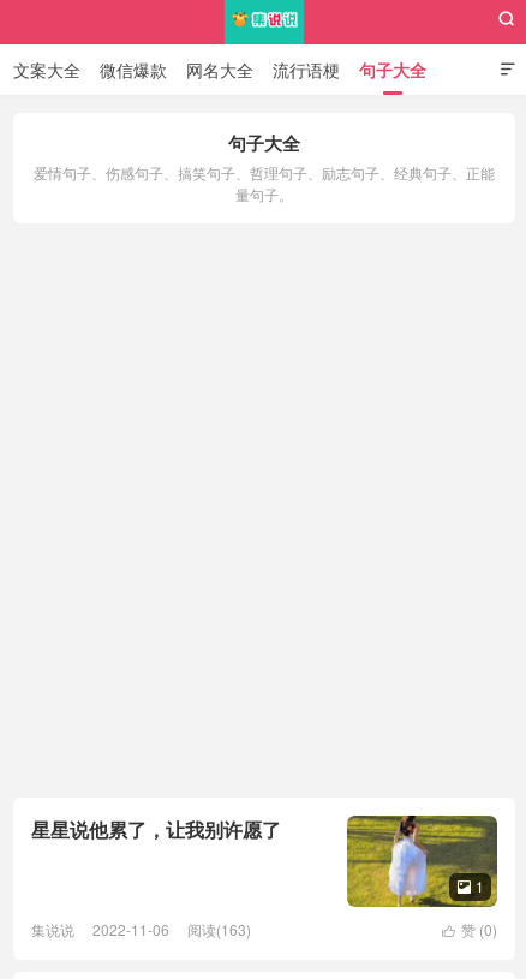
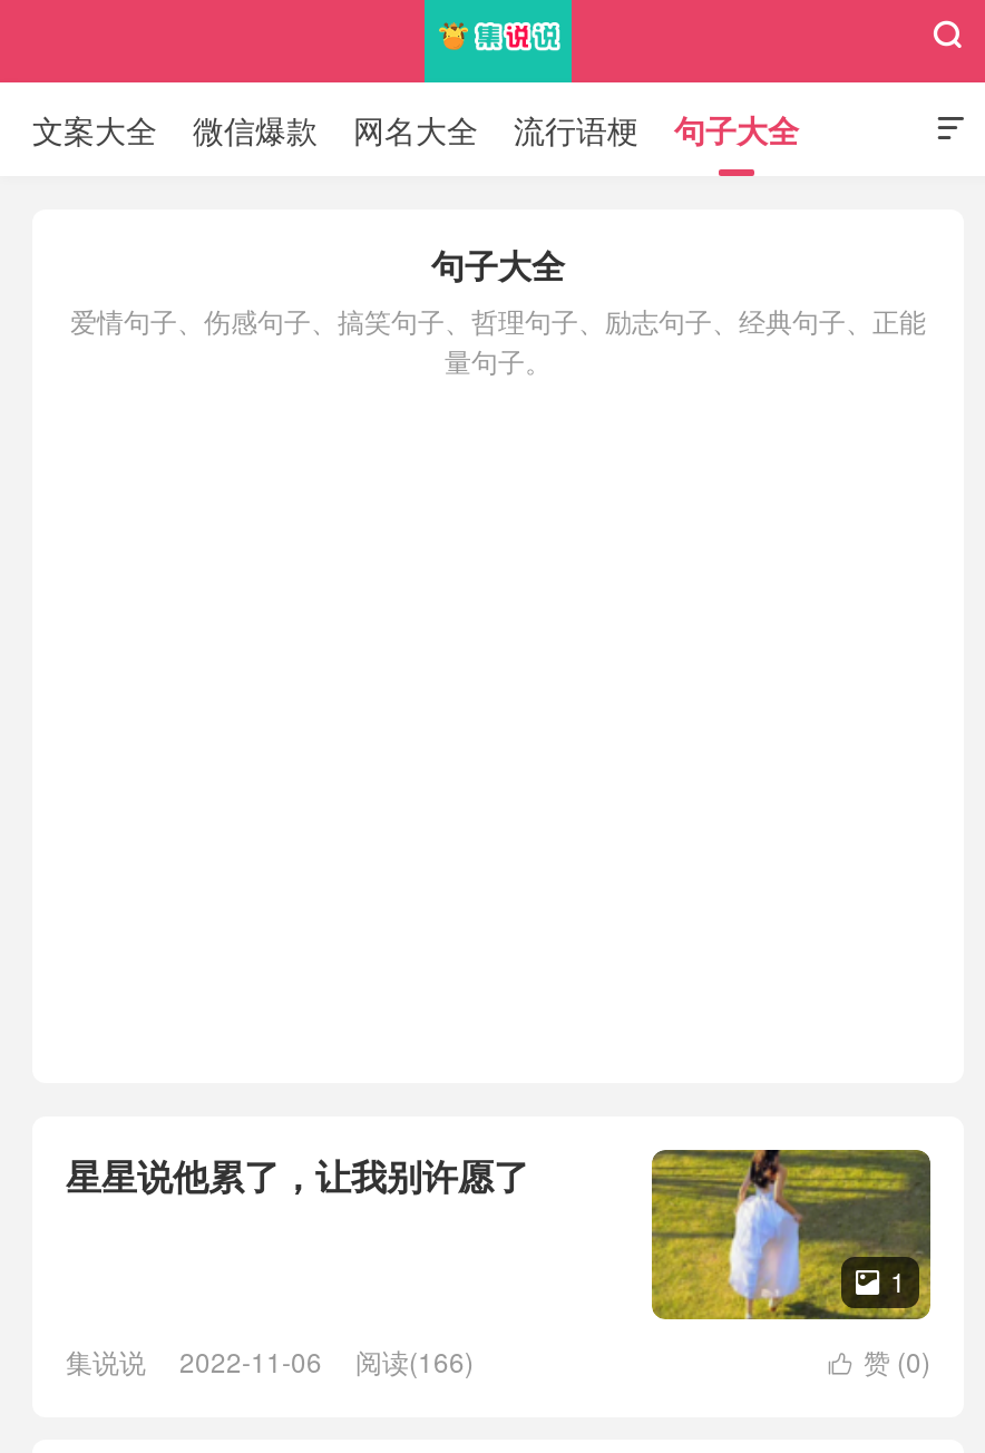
[31,919,251,939] 集说说 2022-11-06 阅读(163) -> [66,1342,474,1379] 集说说 2022-11-06 阅读(166)

